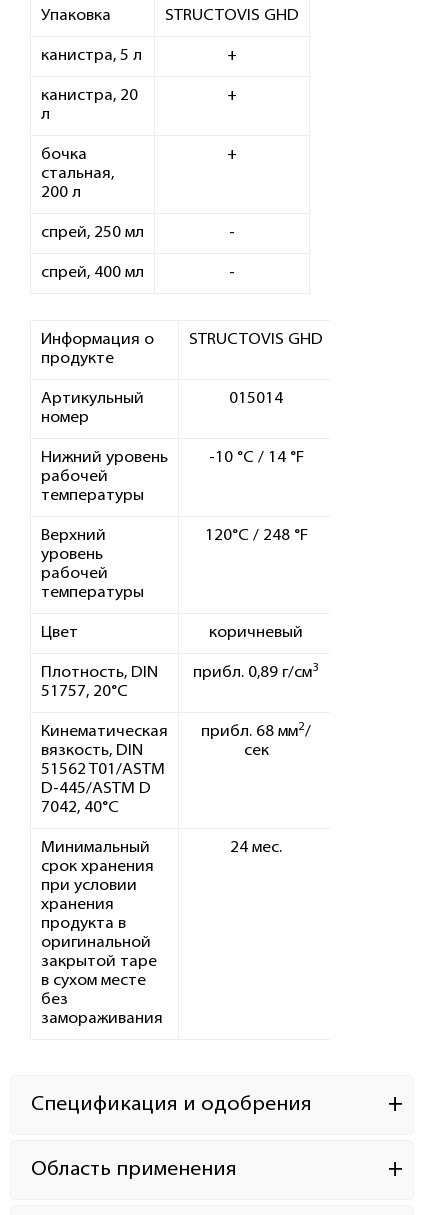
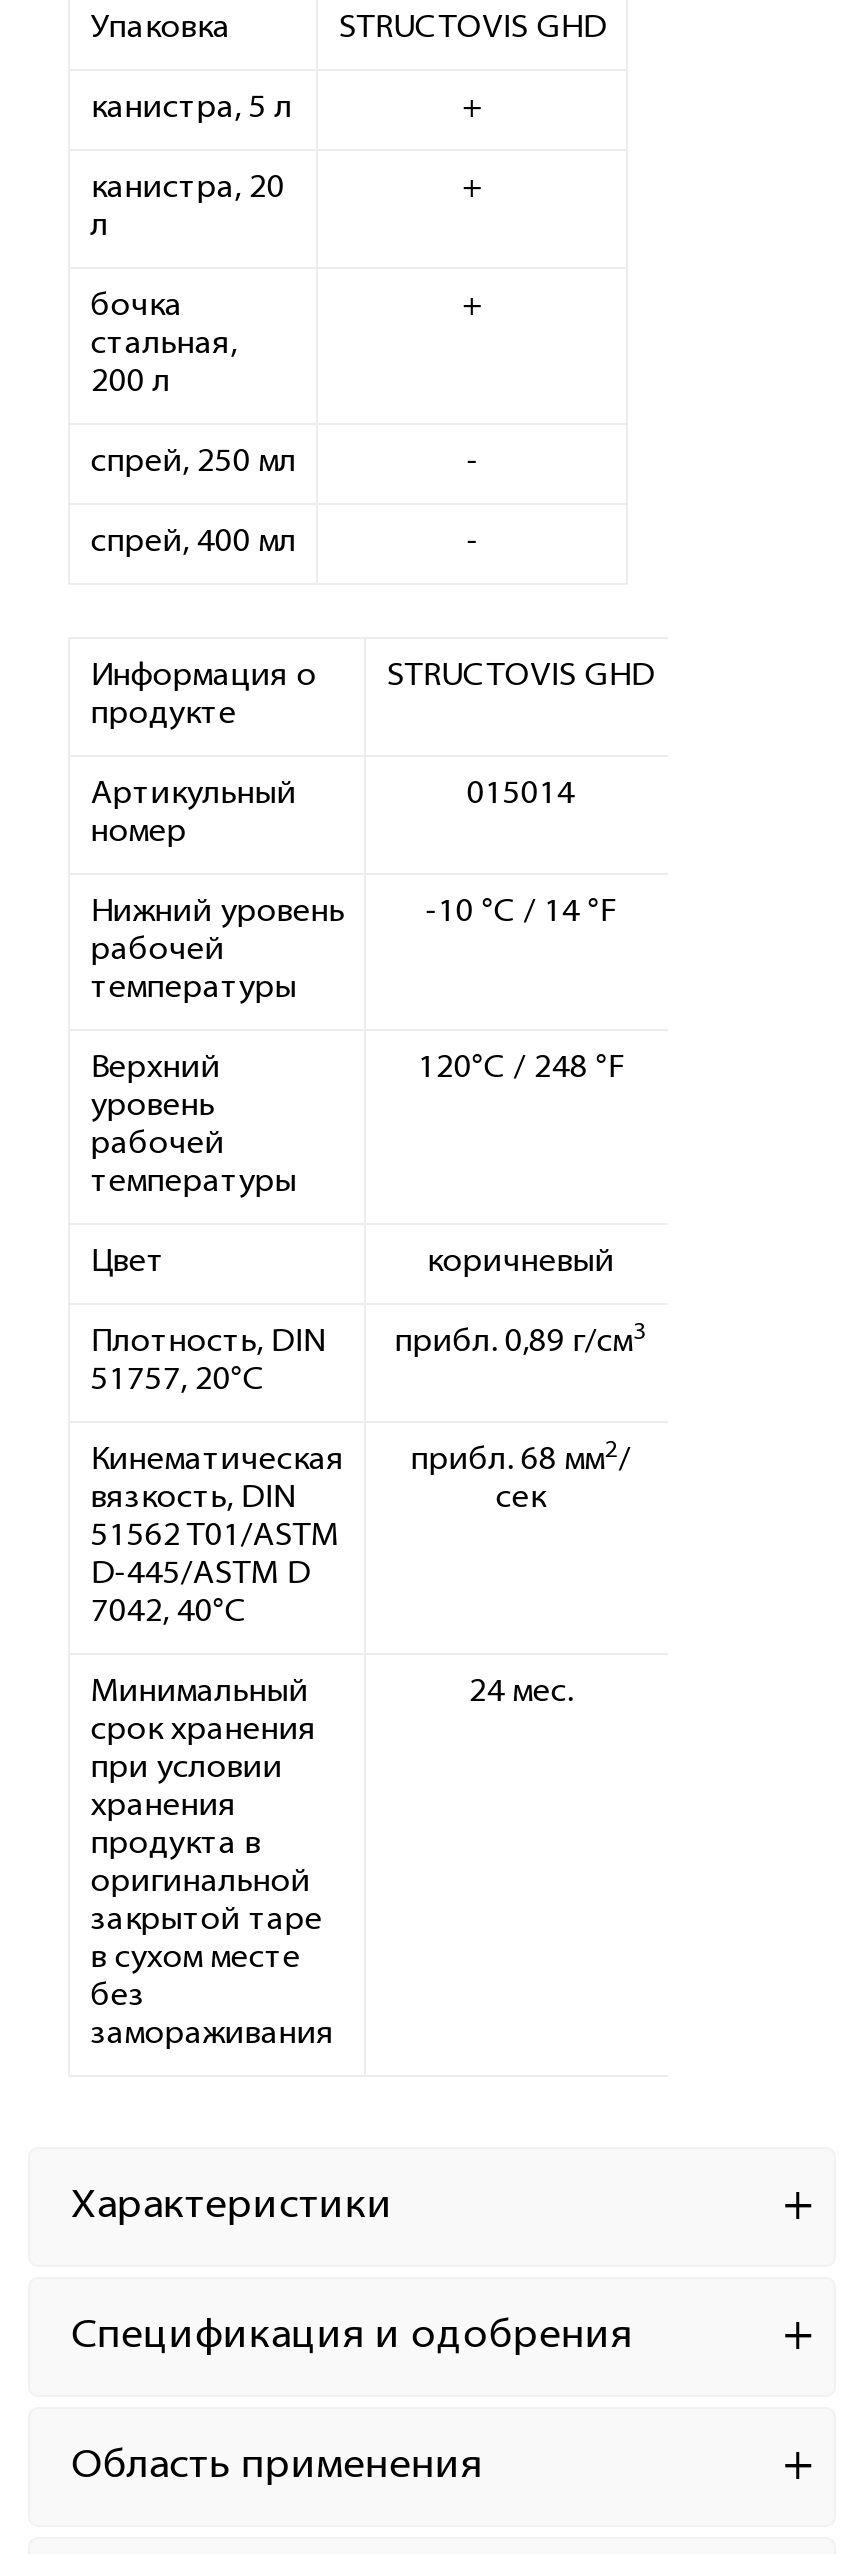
none -> [71,2187,393,2227] Характеристики

